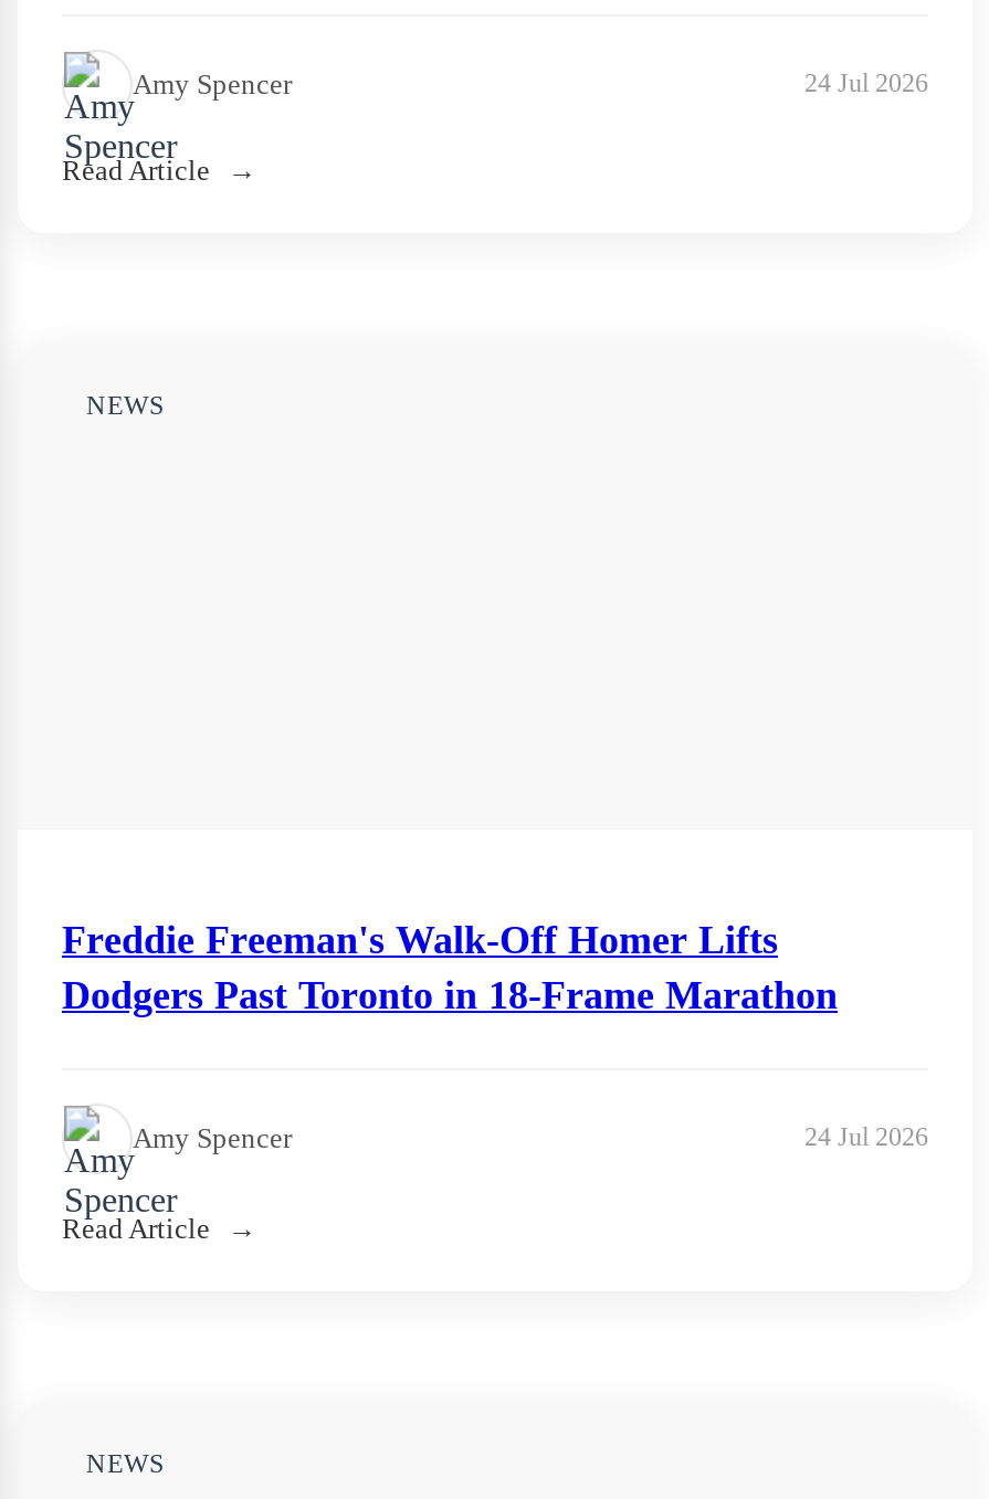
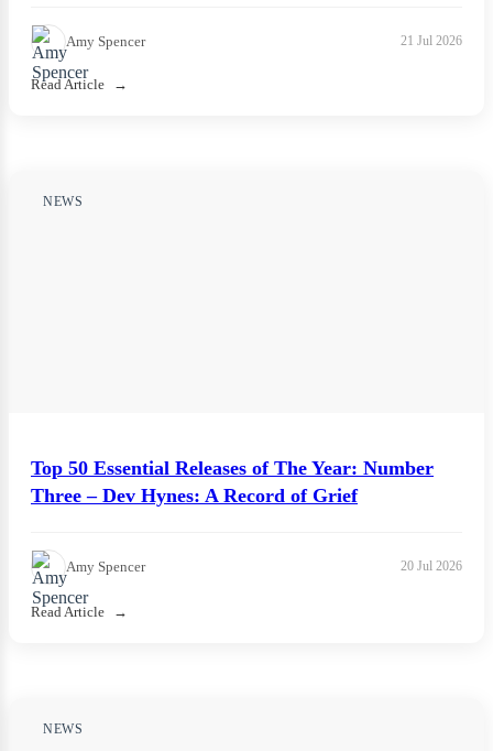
[804,68,928,99] 24 Jul 2026 -> [401,33,462,49] 21 Jul 2026
[62,917,838,1016] Freddie Freeman's Walk-Off Homer Lifts | Dodgers Past Toronto in 18-Frame Marathon -> [31,457,434,506] Top 50 Essential Releases of The Year: Number | Three – Dev Hynes: A Record of Grief
[804,1121,928,1152] 24 Jul 2026 -> [401,558,462,574] 20 Jul 2026

